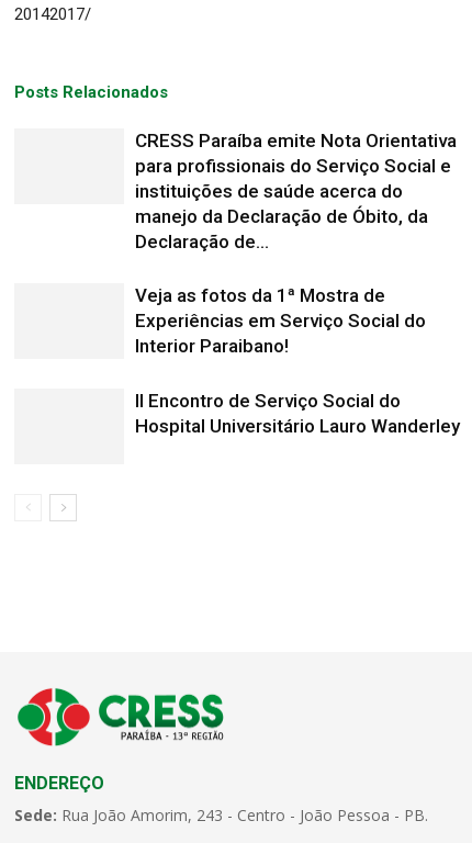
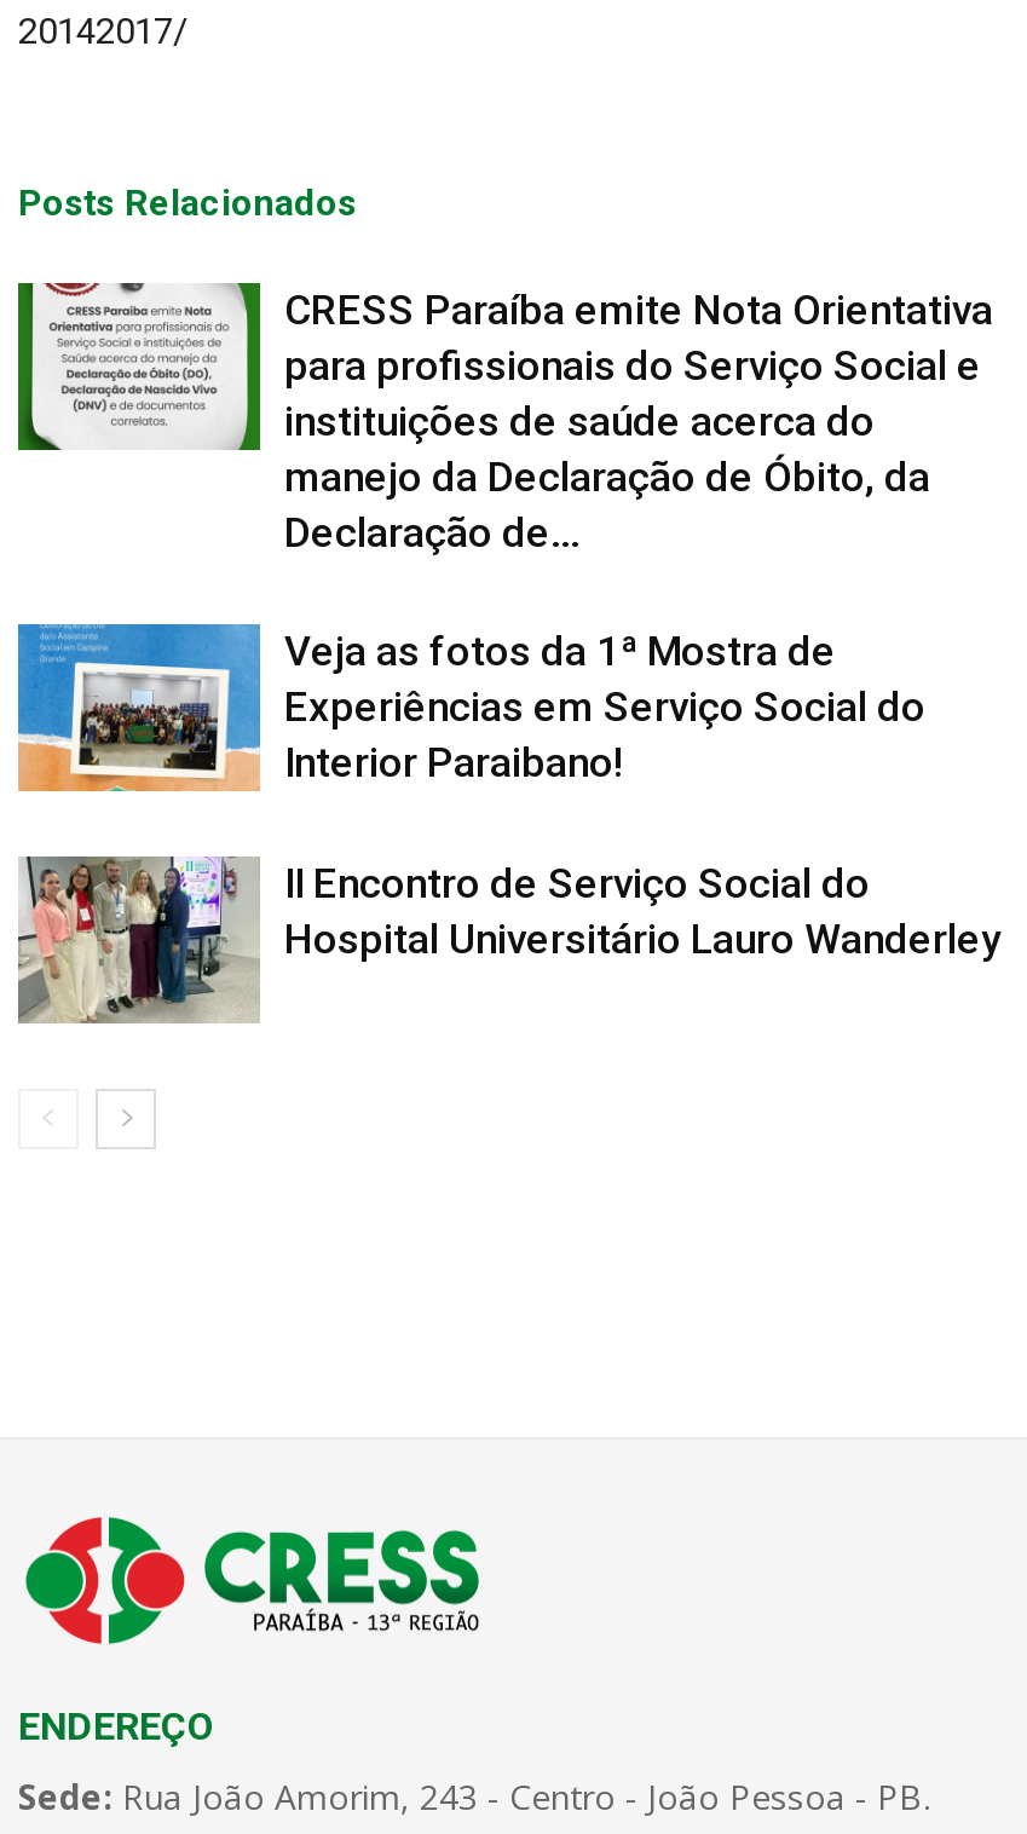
none -> [16,281,262,452] [image]
none -> [16,622,262,794] [image]
none -> [16,854,260,1026] [image]

